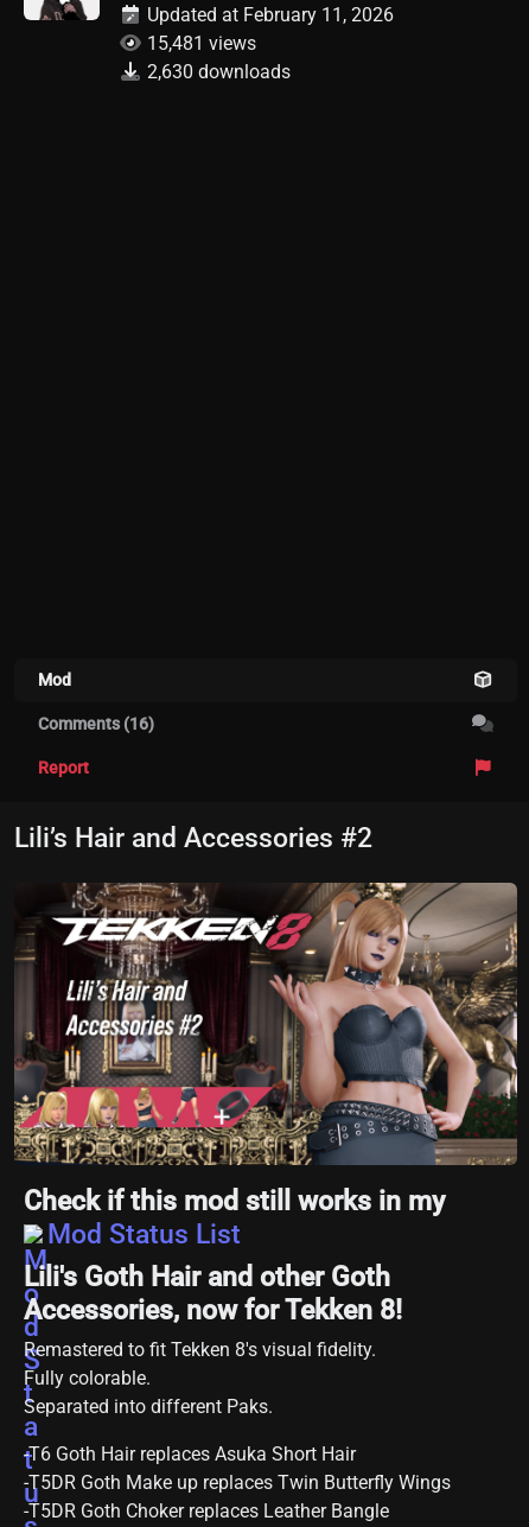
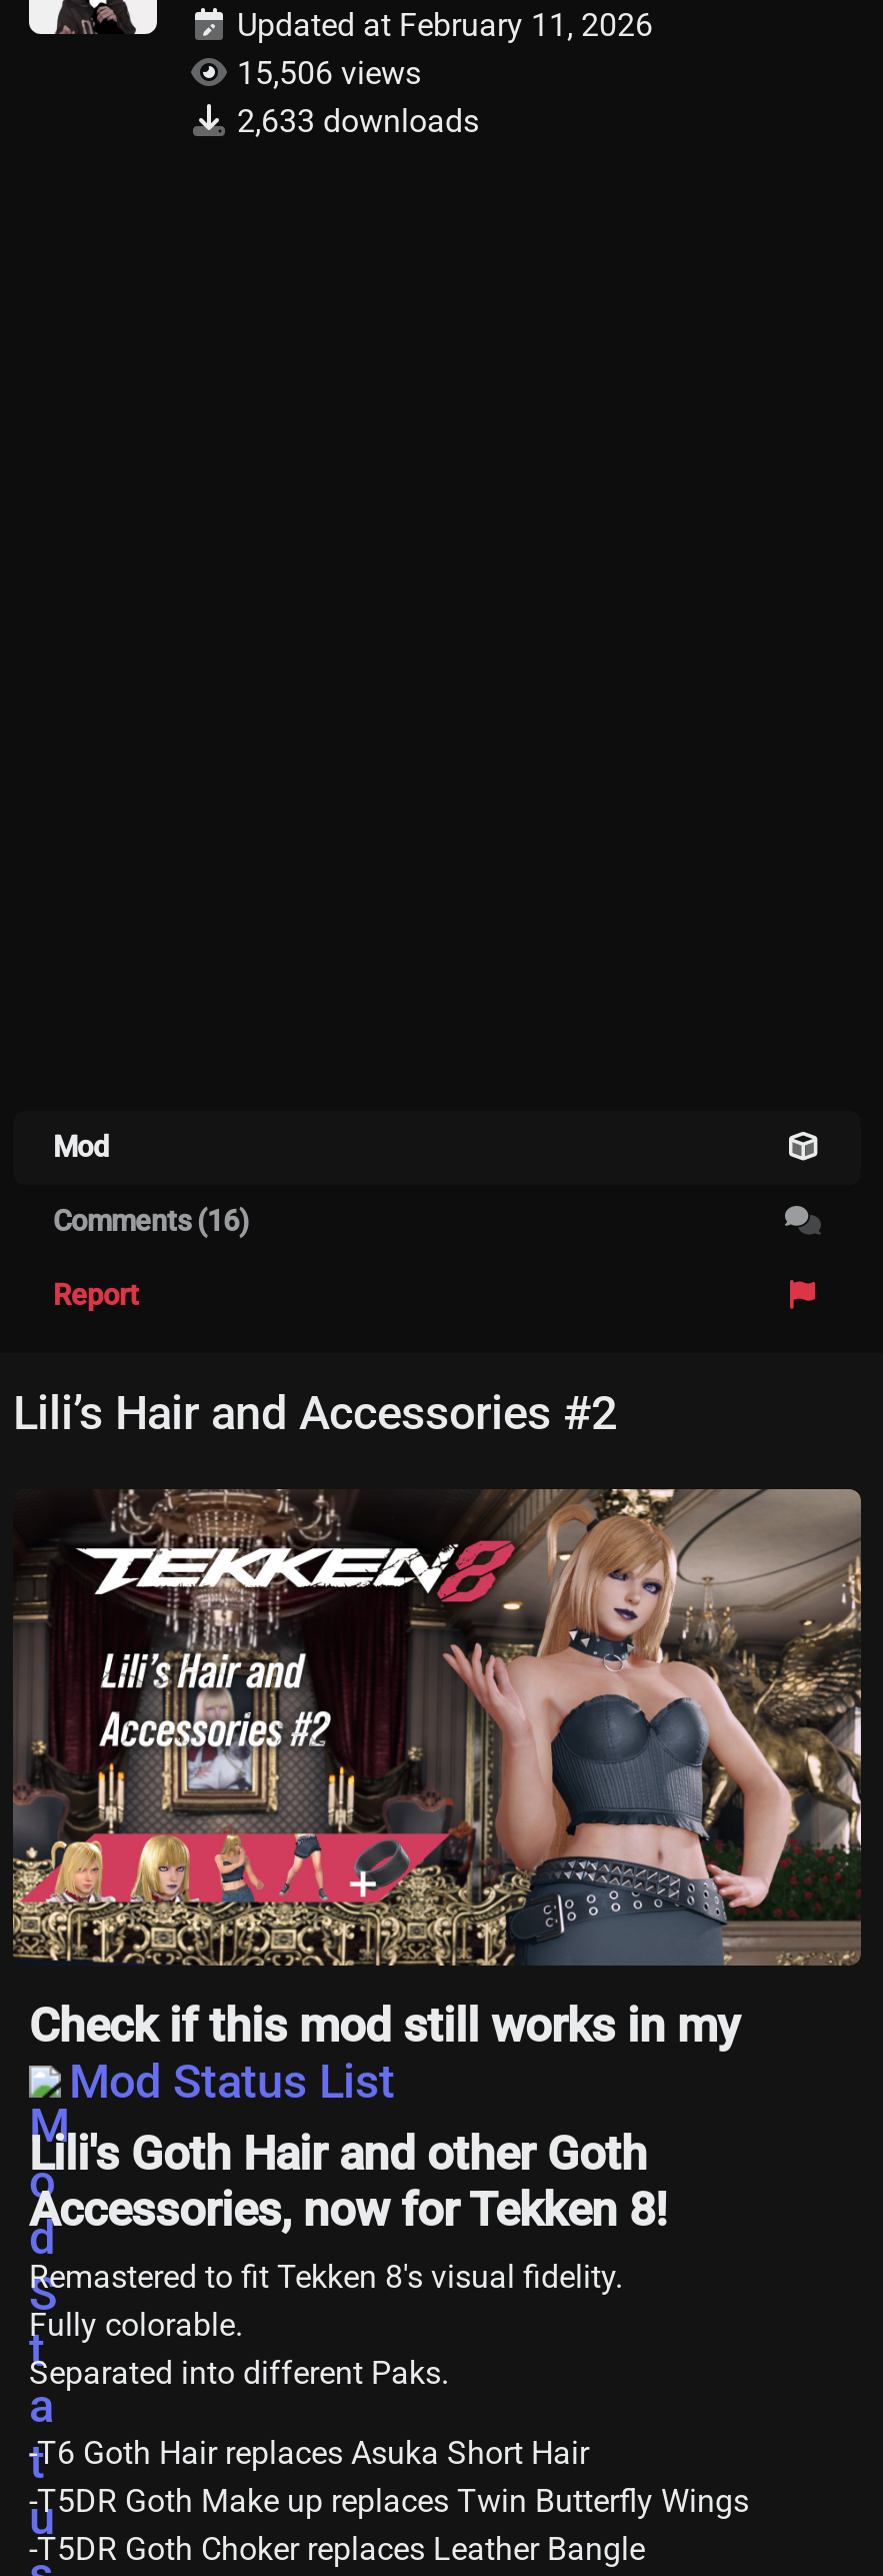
[142,32,256,54] 15,481 views -> [229,53,421,91] 15,506 views
[142,60,291,83] 2,630 downloads -> [229,101,479,139] 2,633 downloads

